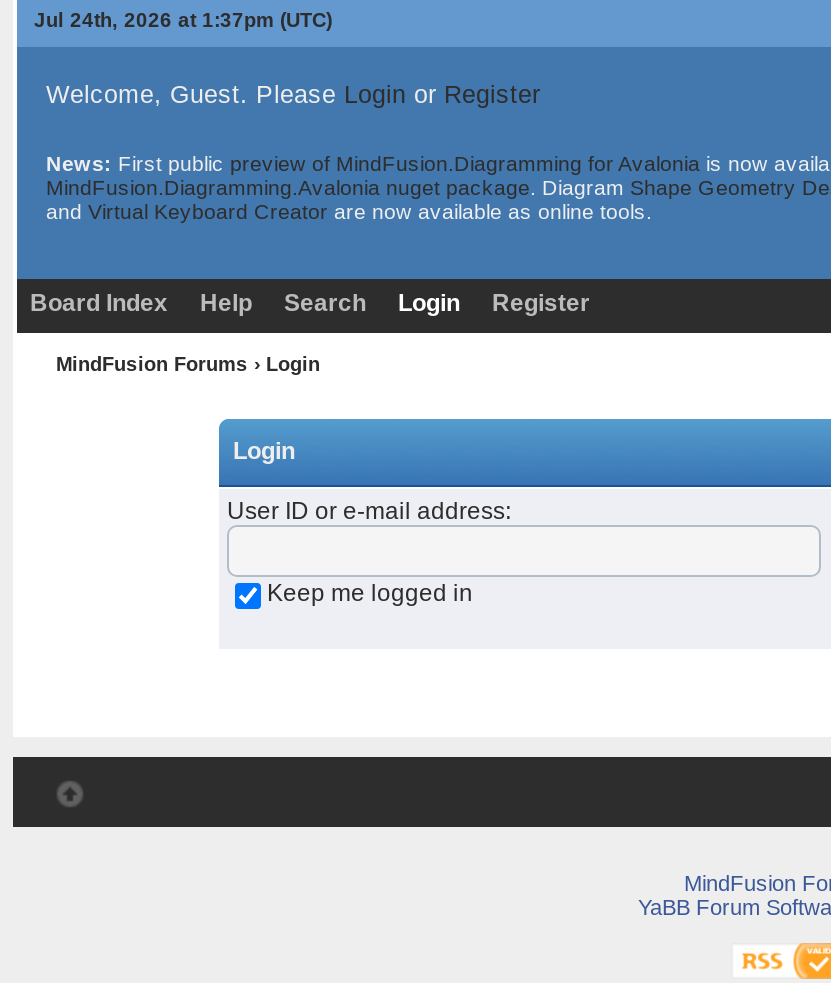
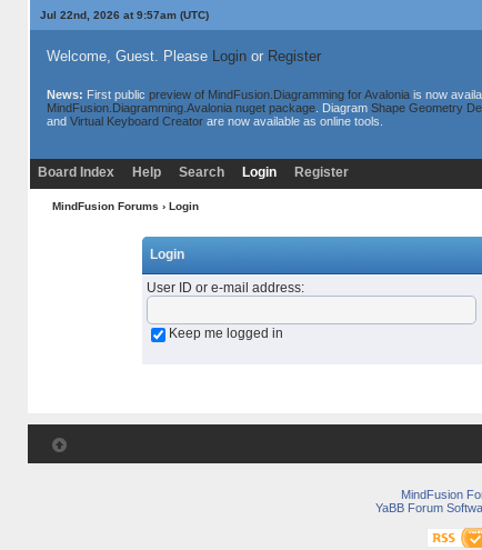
[34,9,332,31] Jul 24th, 2026 at 1:37pm (UTC) -> [39,9,208,21] Jul 22nd, 2026 at 9:57am (UTC)

